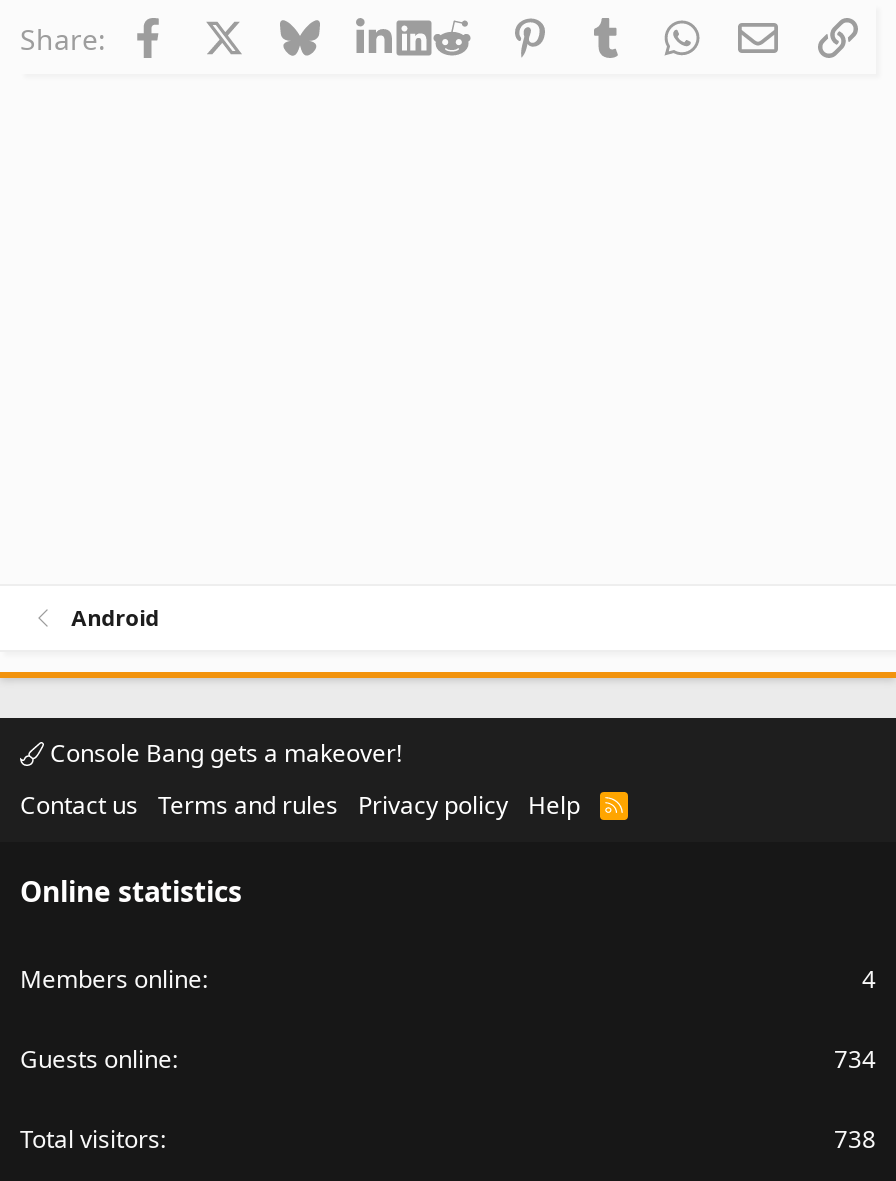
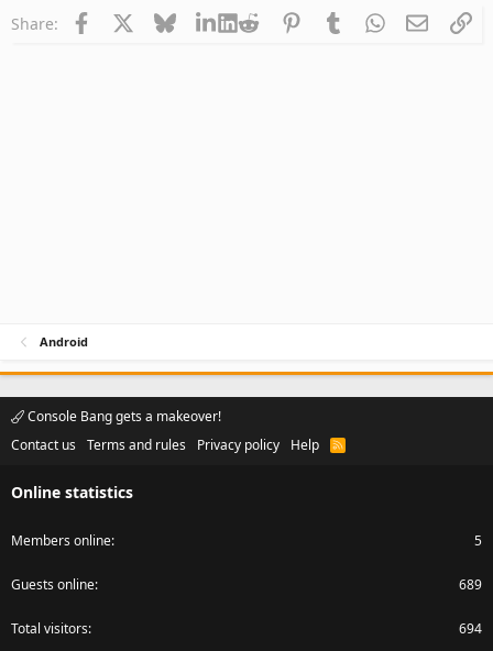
[862,962,876,996] 4 -> [474,531,482,550] 5
[834,1042,876,1076] 734 -> [459,575,482,594] 689
[834,1122,876,1156] 738 -> [459,619,482,638] 694

